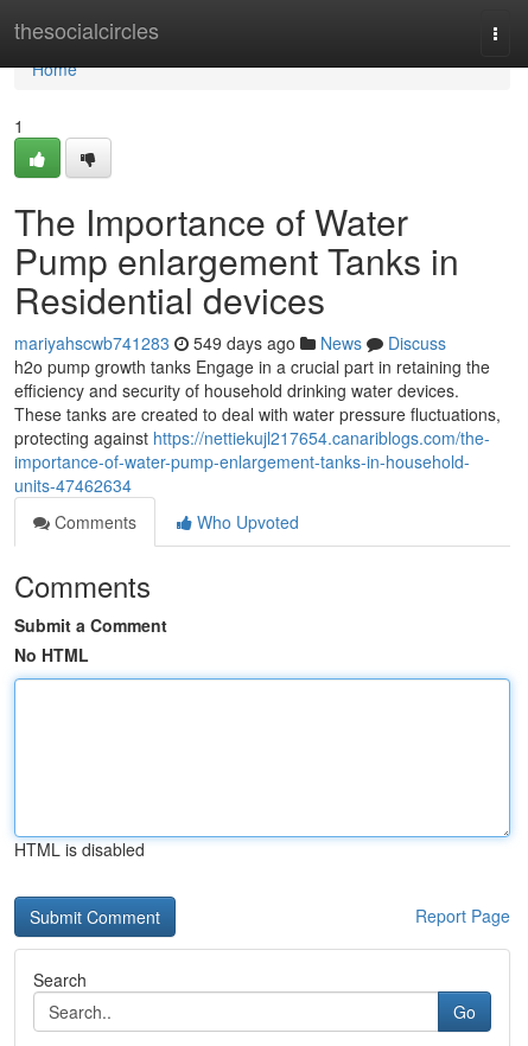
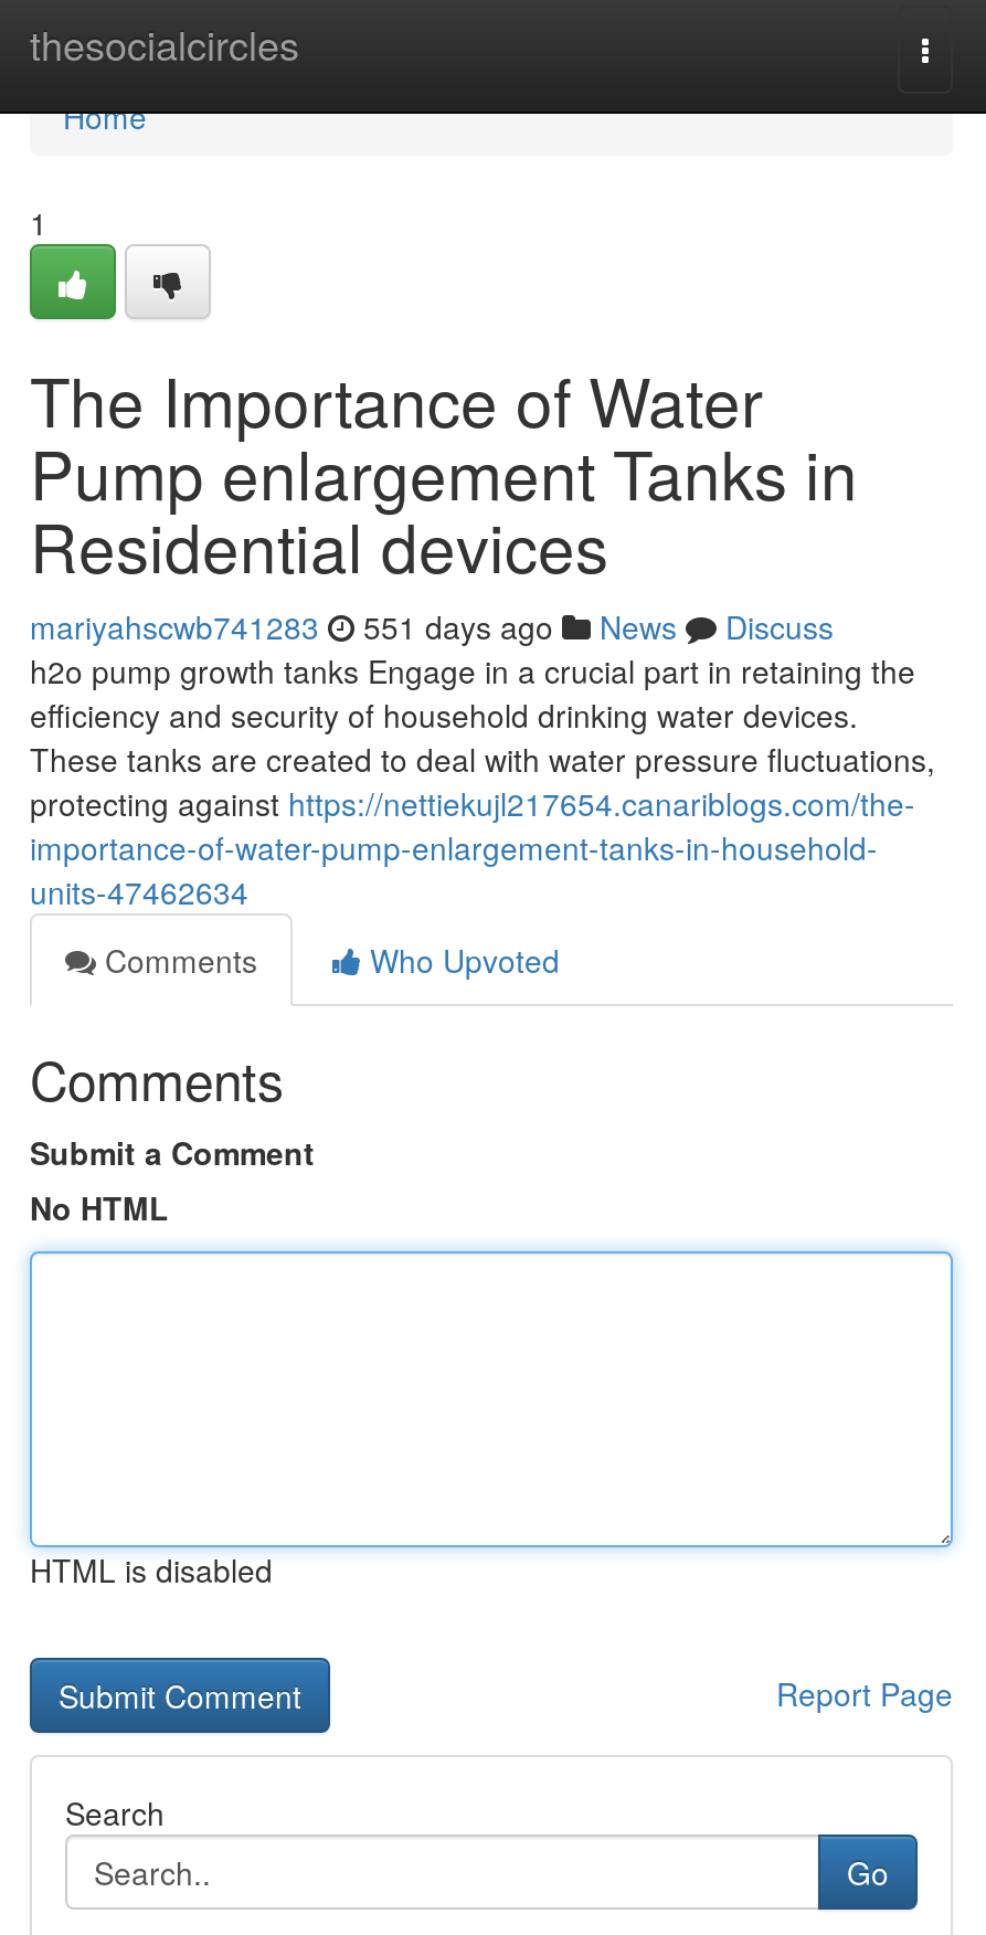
[14,331,446,355] mariyahscwb741283 549 days ago News Discuss -> [30,604,834,648] mariyahscwb741283 551 days ago News Discuss

